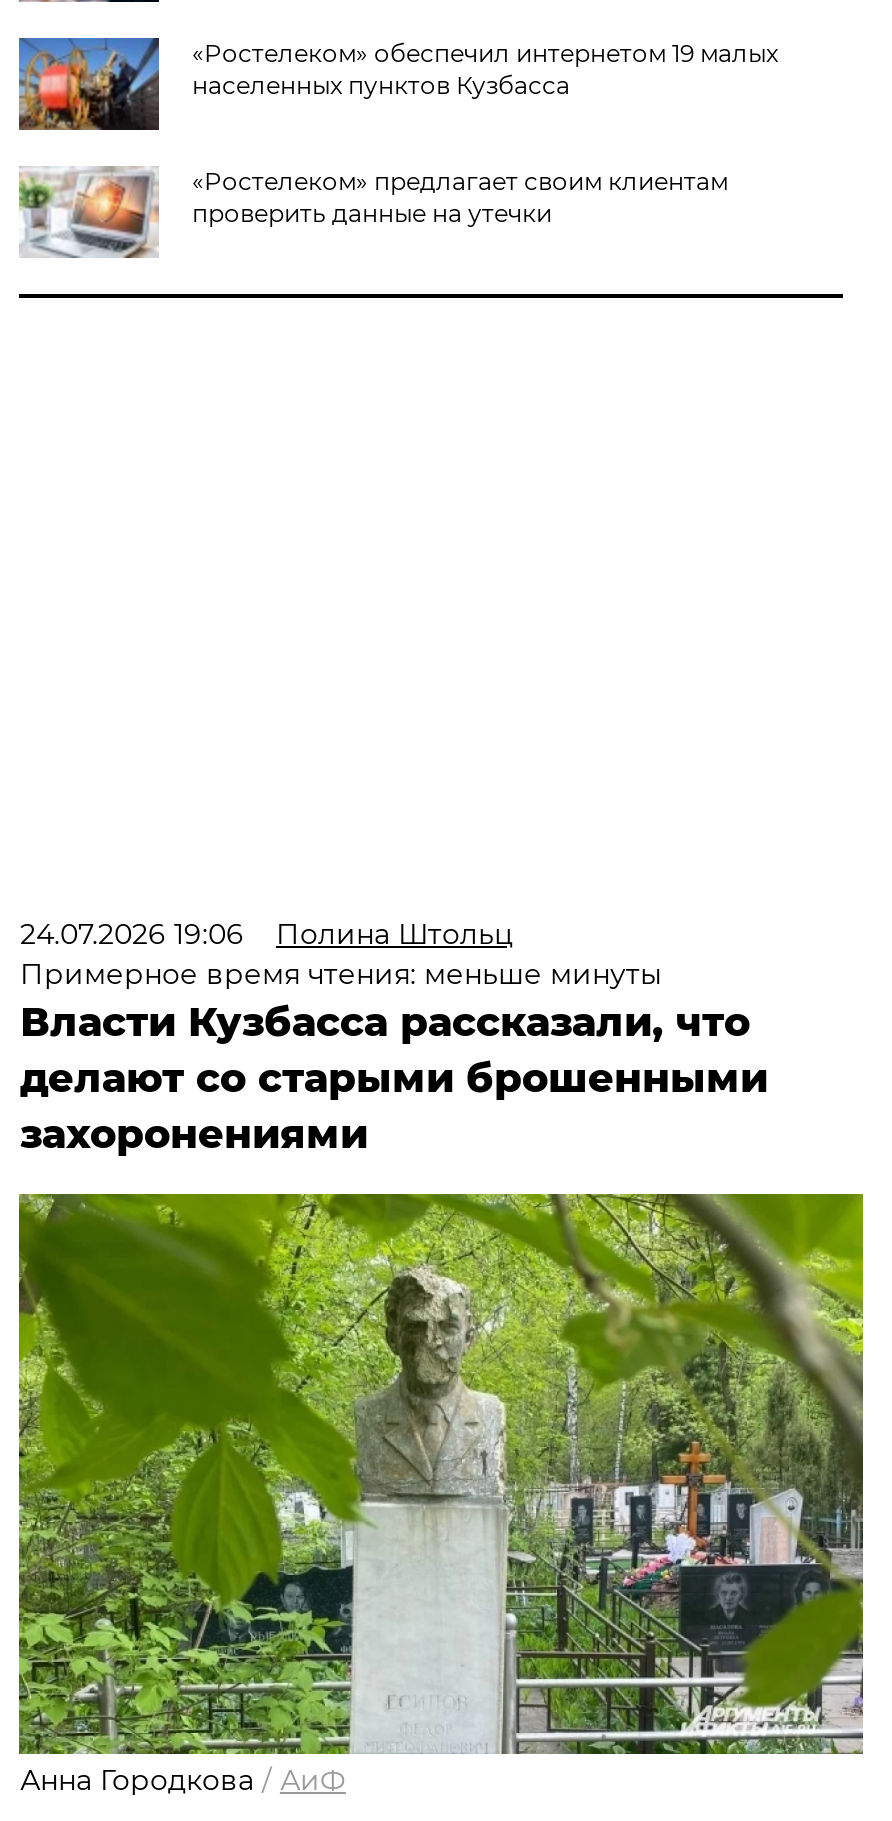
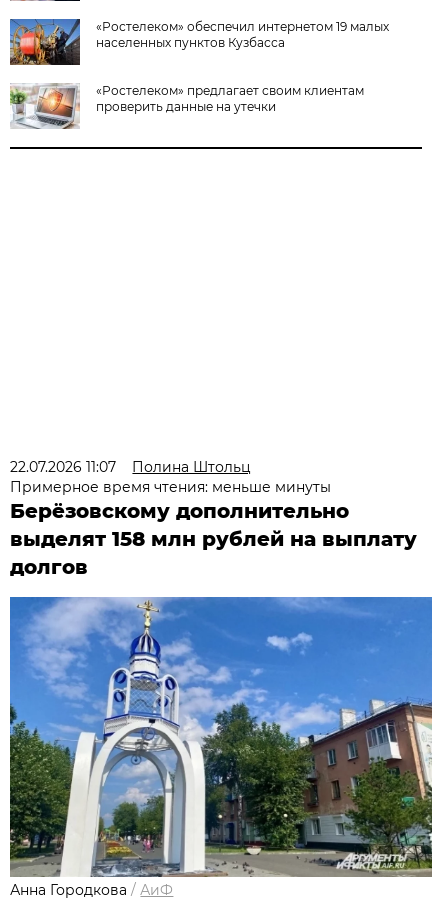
[20,916,514,952] 24.07.2026 19:06 Полина Штольц -> [10,458,251,476] 22.07.2026 11:07 Полина Штольц
[20,998,768,1158] Власти Кузбасса рассказали, что | делают со старыми брошенными | захоронениями -> [10,499,417,579] Берёзовскому дополнительно | выделят 158 млн рублей на выплату | долгов
[17,1192,865,1756] [image] -> [9,596,433,878] [image]

